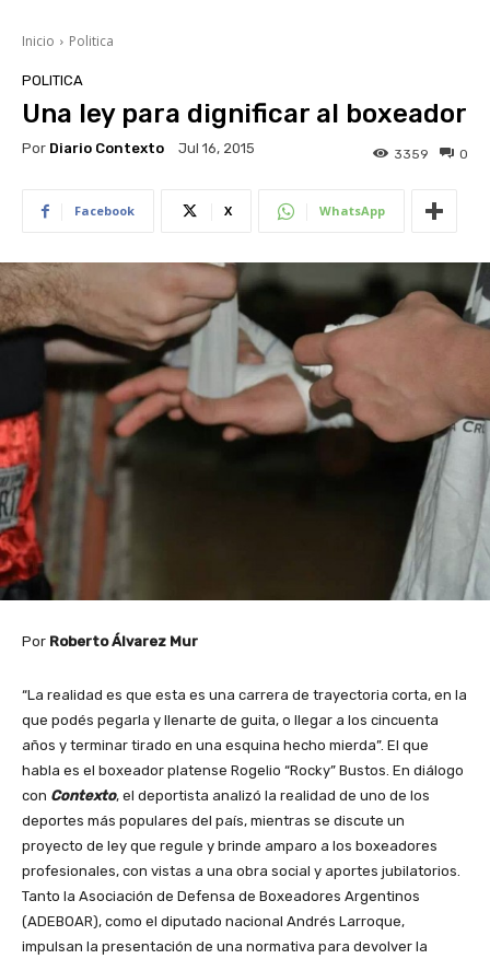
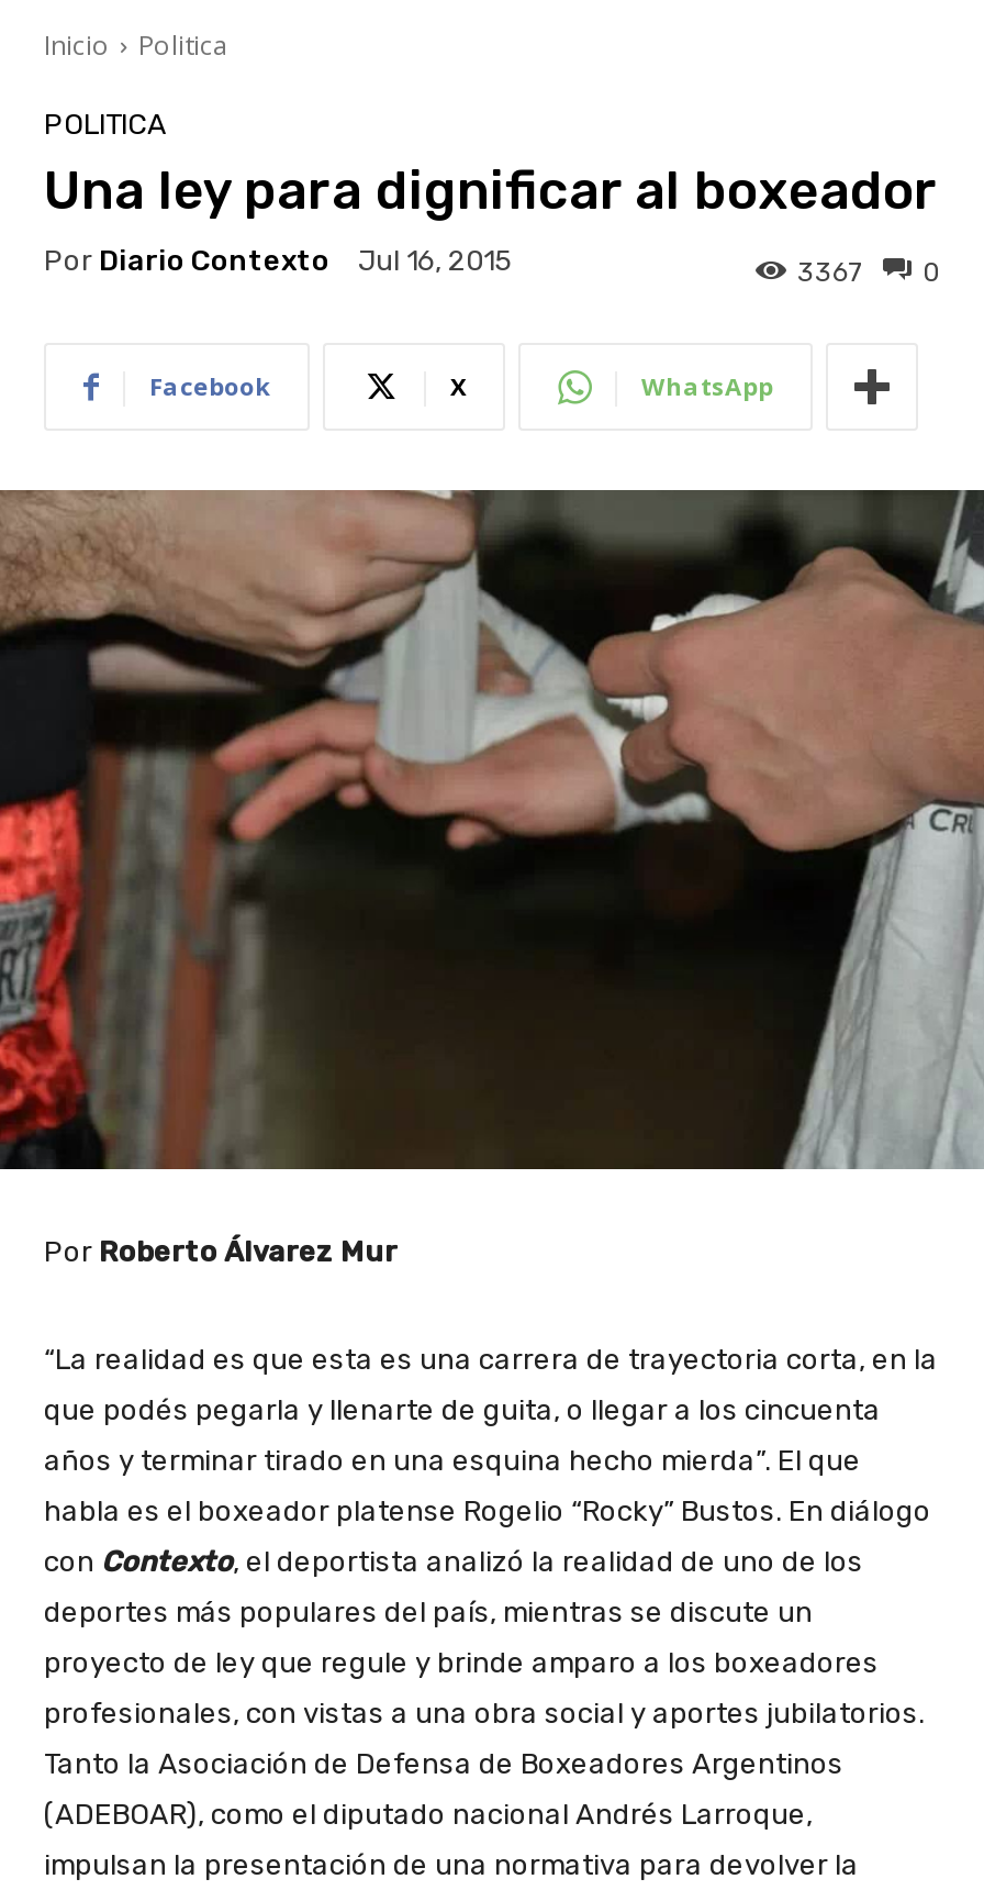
[394,146,468,162] 3359 0 -> [797,257,940,288] 3367 0

